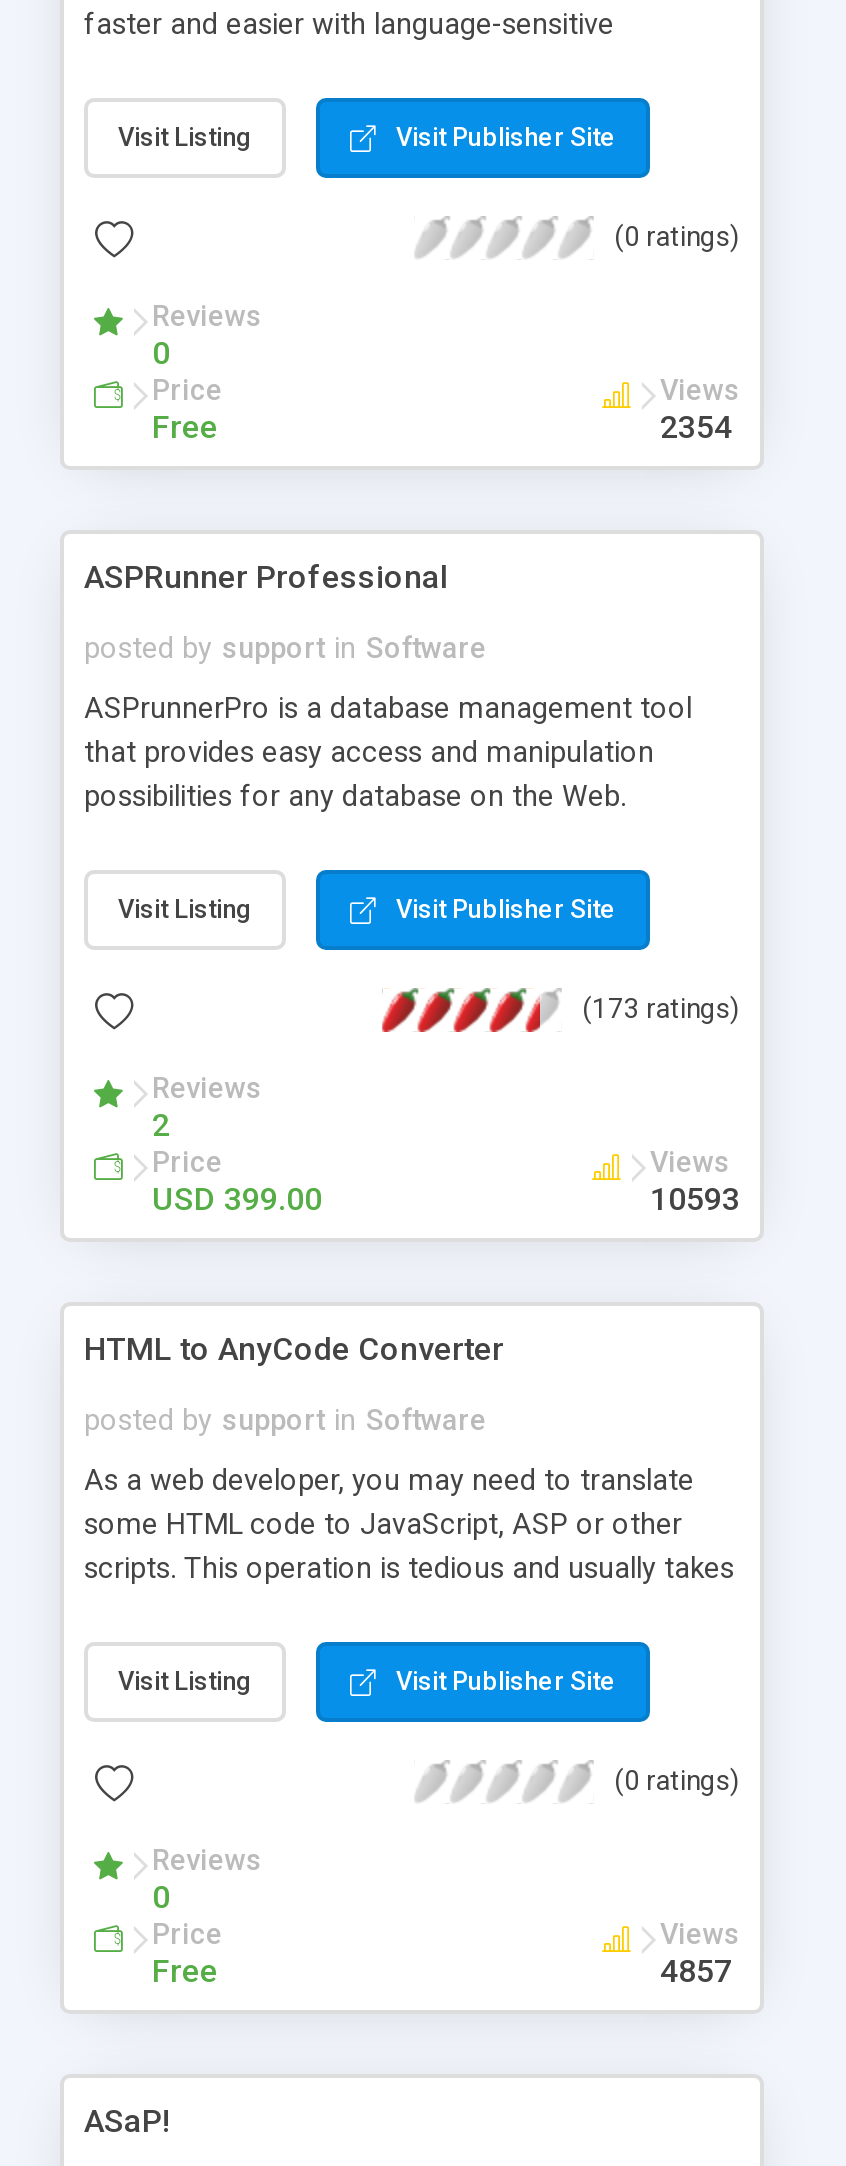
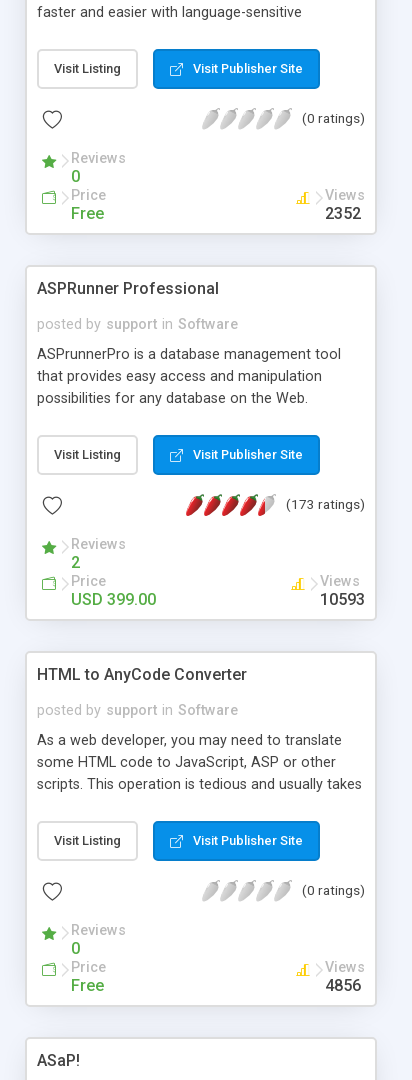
[660,408,732,446] 2354 -> [325,204,361,223] 2352
[660,1952,732,1990] 4857 -> [325,976,361,995] 4856

